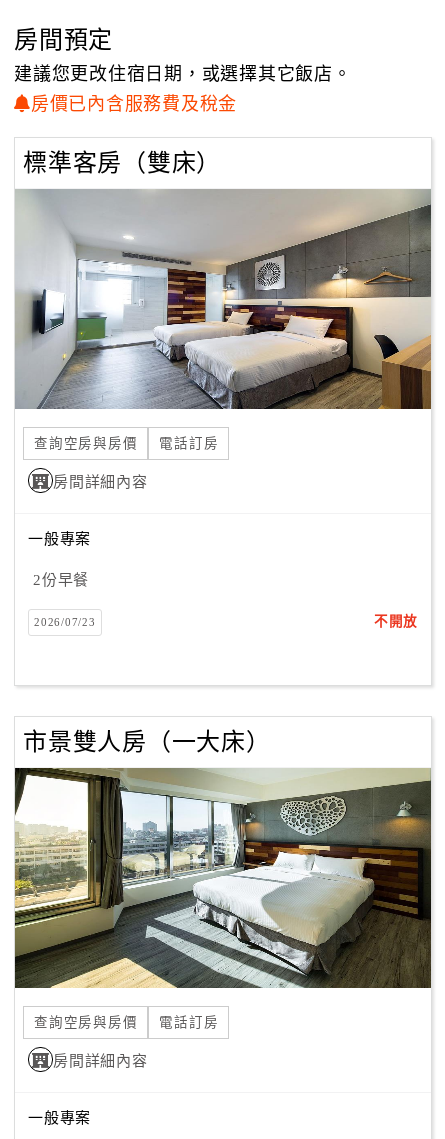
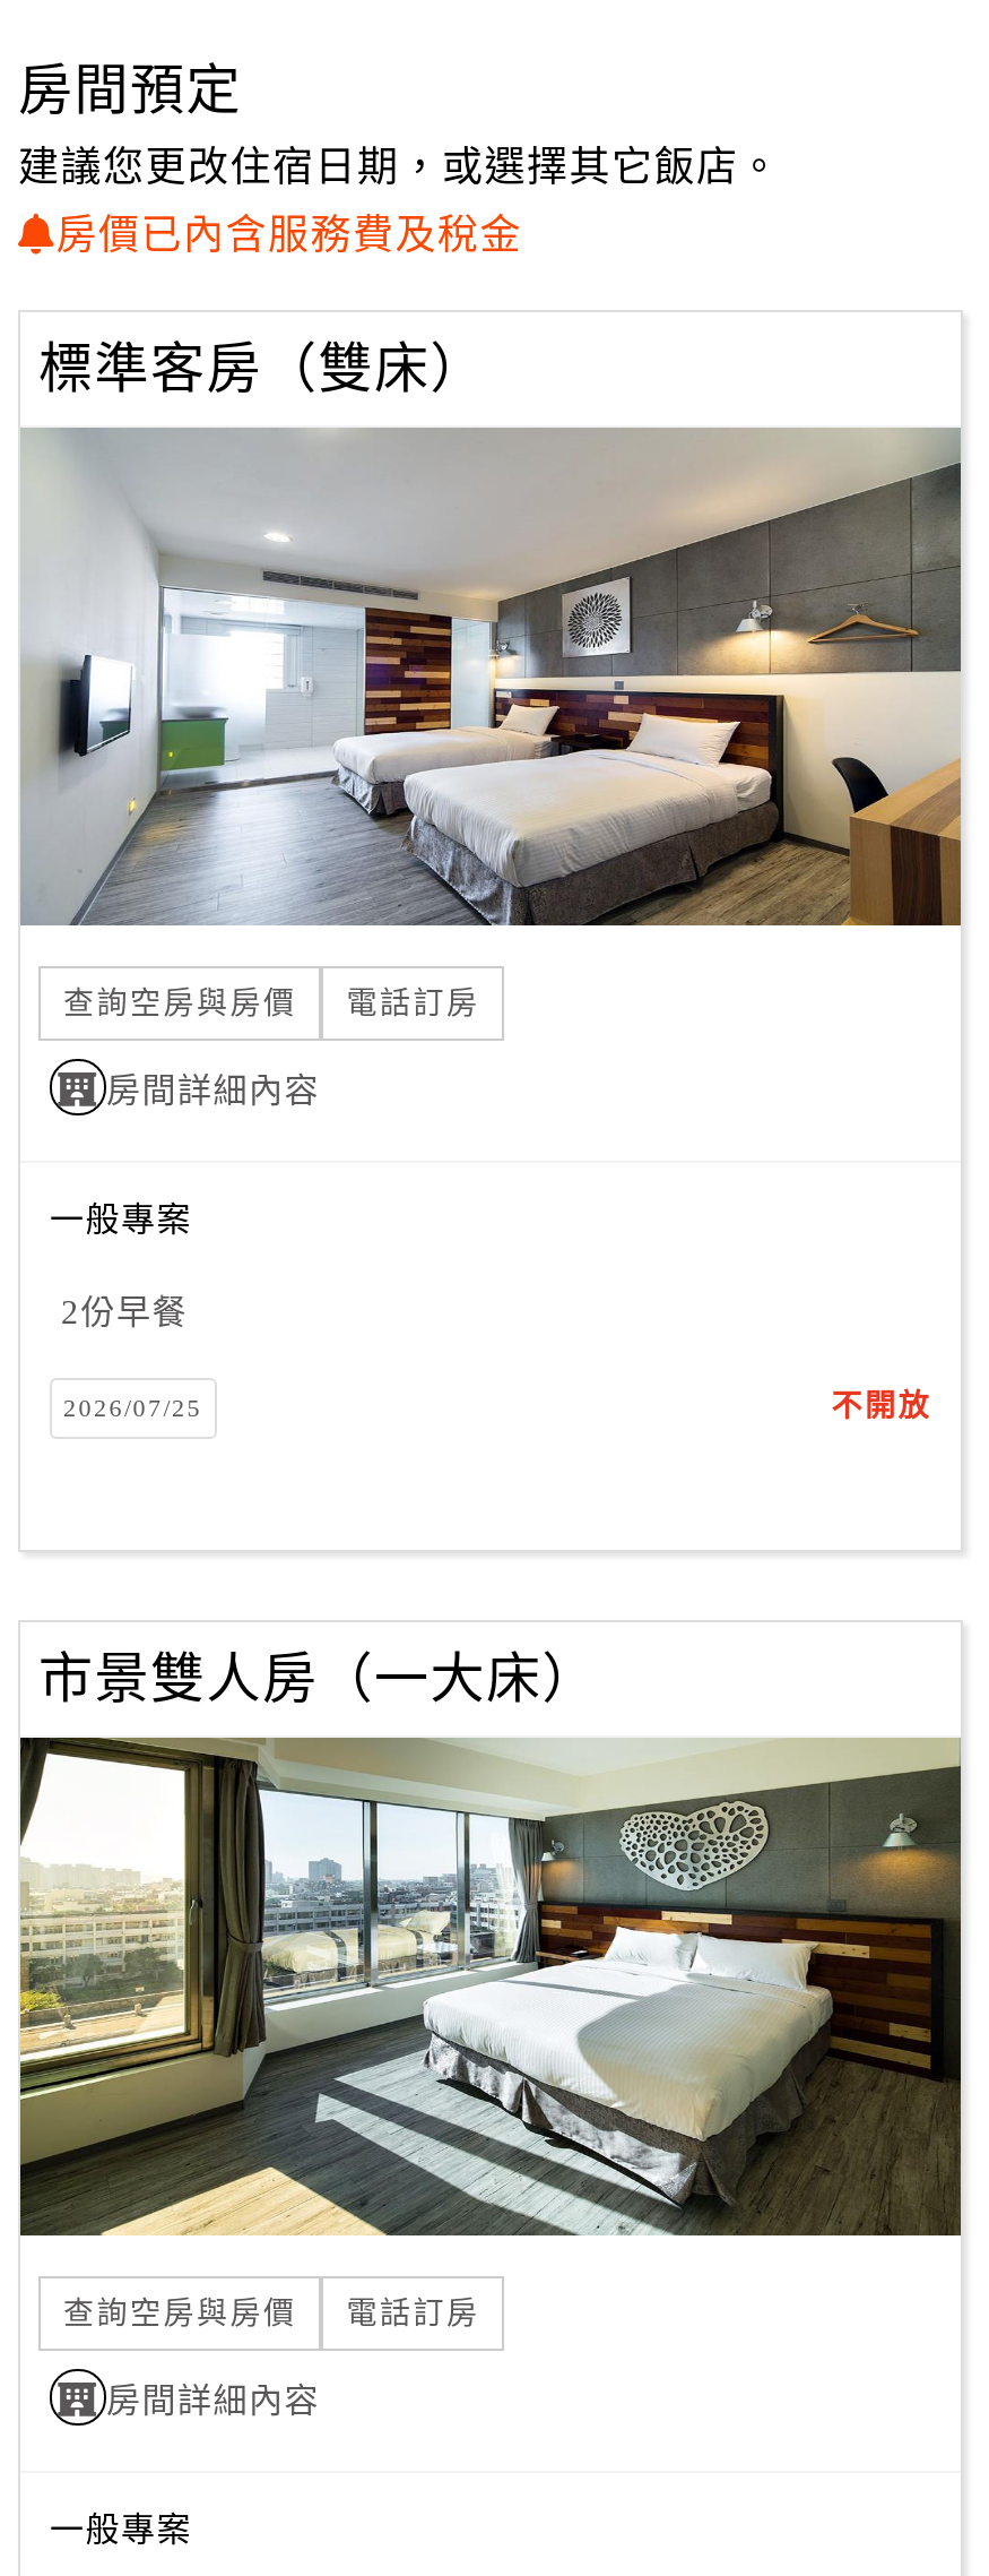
[34,616,95,628] 2026/07/23 -> [63,1394,202,1421] 2026/07/25

